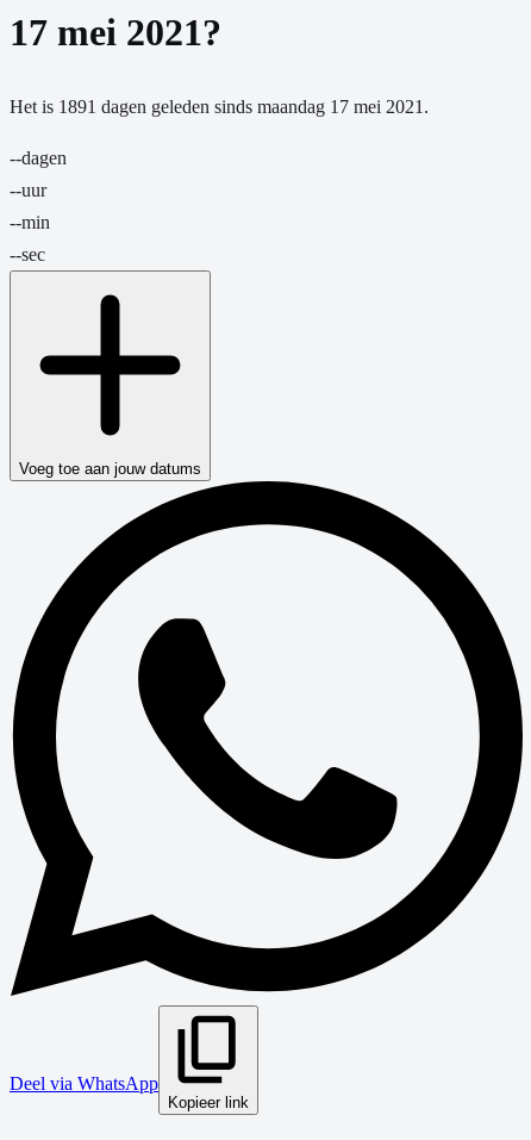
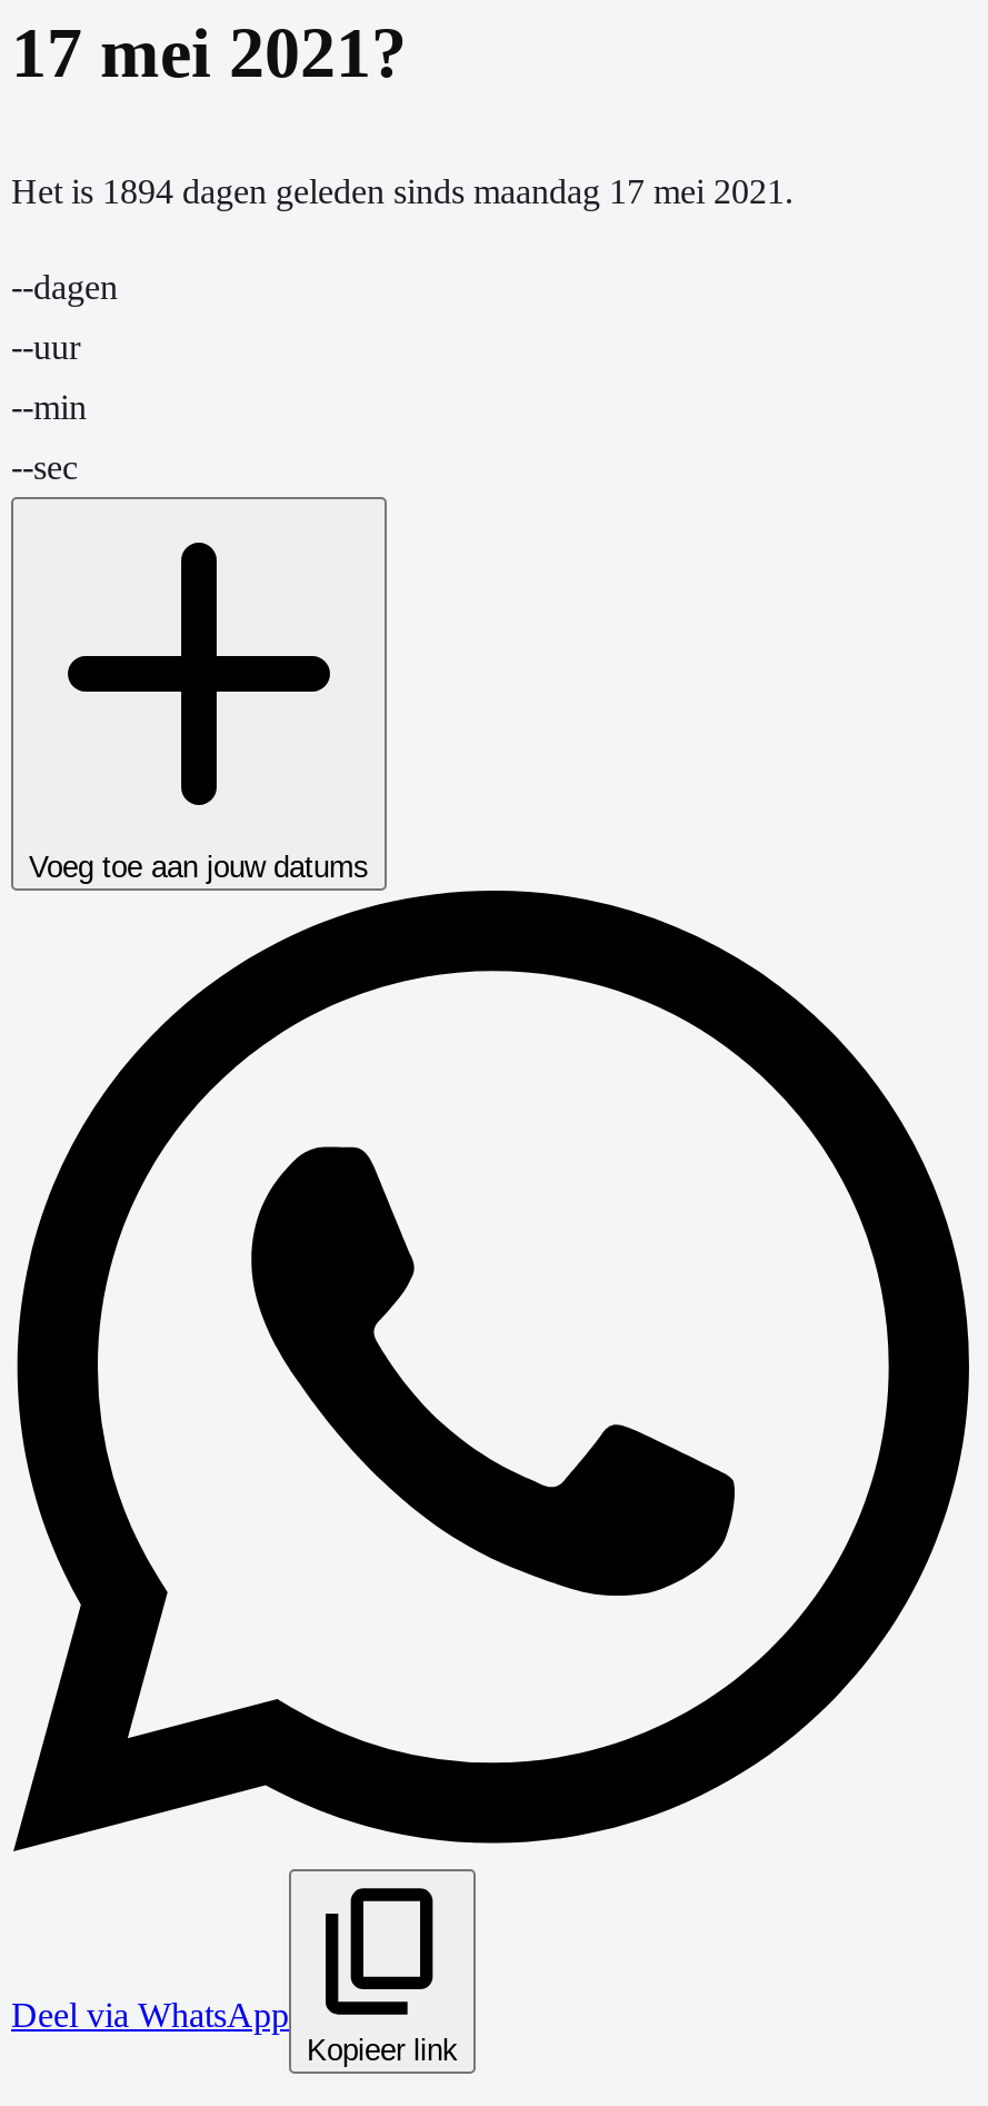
[10,96,429,117] Het is 1891 dagen geleden sinds maandag 17 mei 2021. -> [11,172,794,210] Het is 1894 dagen geleden sinds maandag 17 mei 2021.

